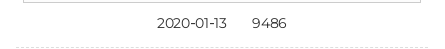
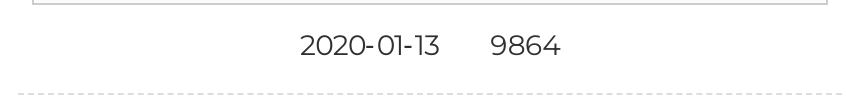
[157,14,287,32] 2020-01-13 9486 -> [300,27,560,63] 2020-01-13 9864

